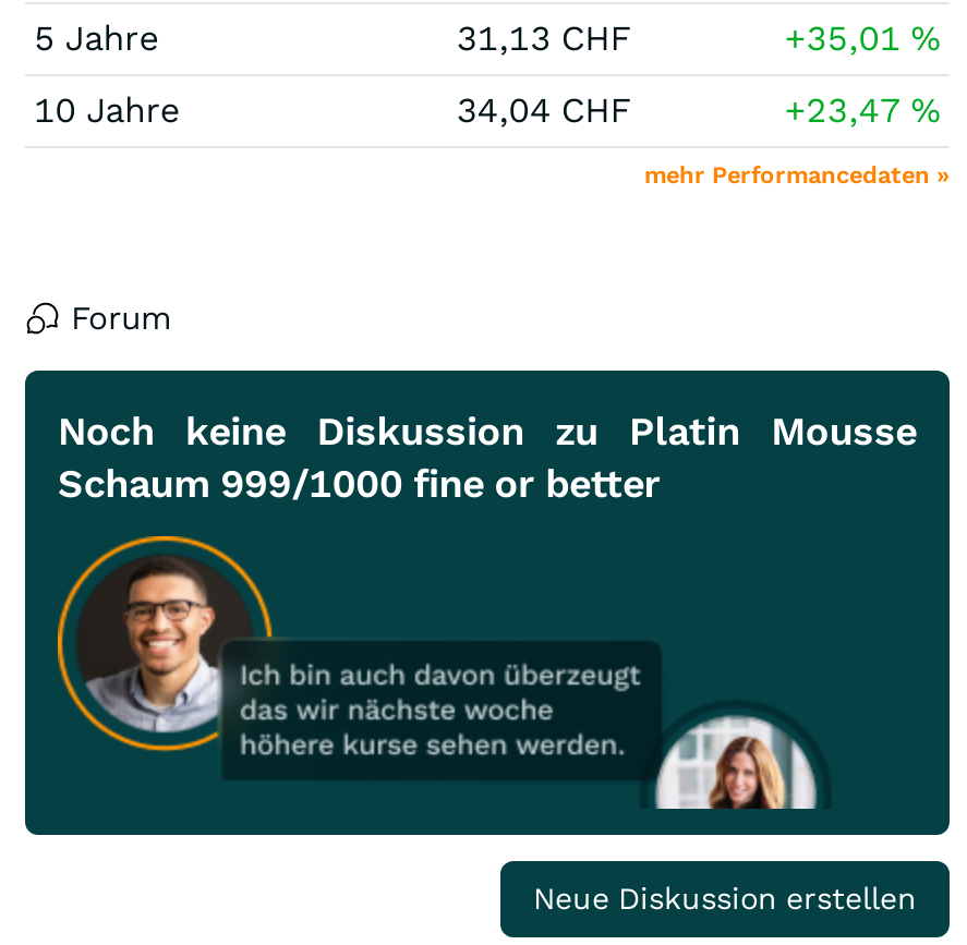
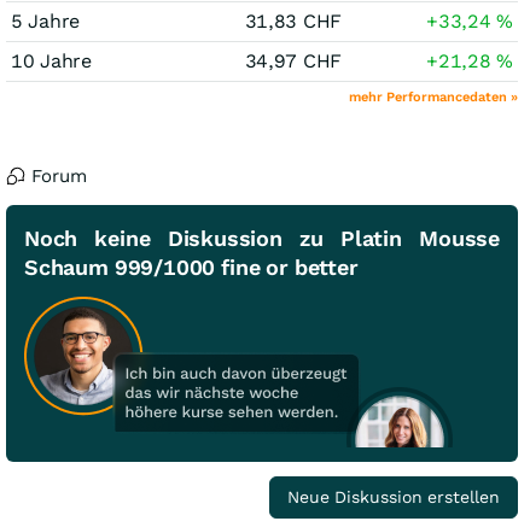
[456,17,631,59] 31,13 CHF -> [245,10,342,33] 31,83 CHF
[785,17,941,59] +35,01% -> [427,10,513,33] +33,24%
[456,89,631,131] 34,04 CHF -> [245,49,342,72] 34,97 CHF
[785,89,941,131] +23,47% -> [427,49,513,72] +21,28%

